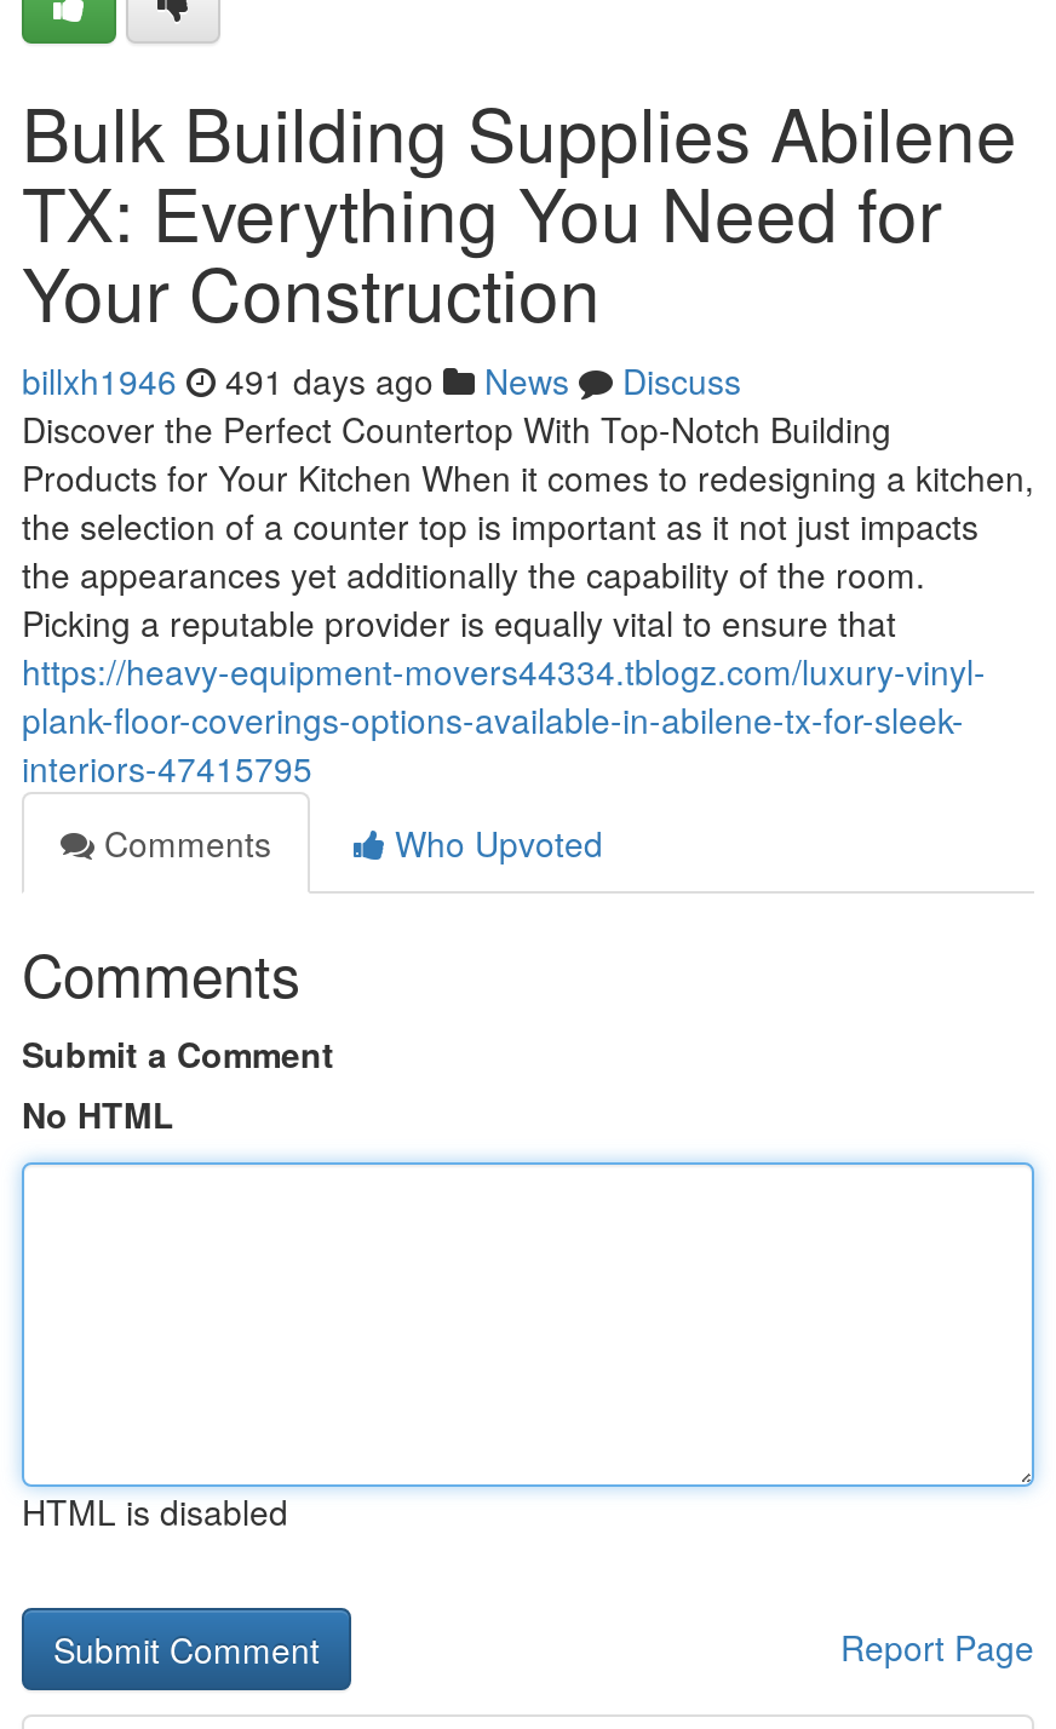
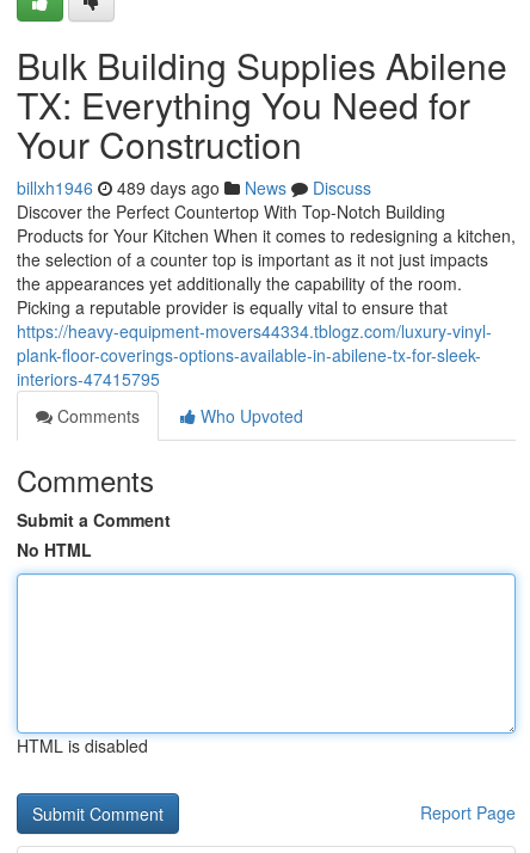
[22,356,741,404] billxh1946 491 days ago News Discuss -> [17,176,371,200] billxh1946 489 days ago News Discuss

